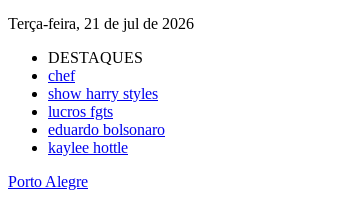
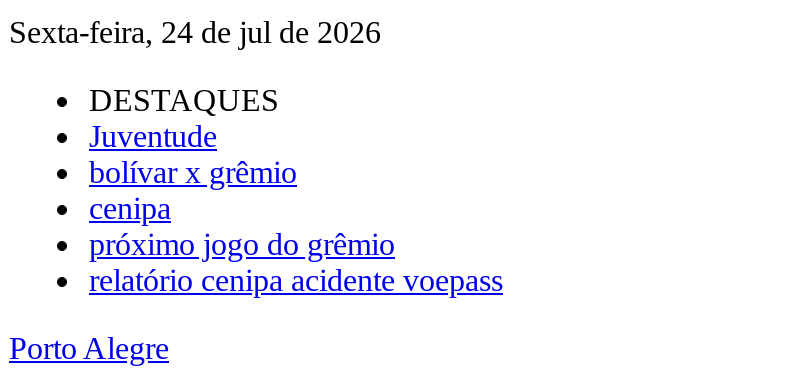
[8,15,194,32] Terça-feira, 21 de jul de 2026 -> [9,15,381,49] Sexta-feira, 24 de jul de 2026
[48,67,165,156] chef | show harry styles | lucros fgts | eduardo bolsonaro | kaylee hottle -> [89,119,503,297] Juventude | bolívar x grêmio | cenipa | próximo jogo do grêmio | relatório cenipa acidente voepass

